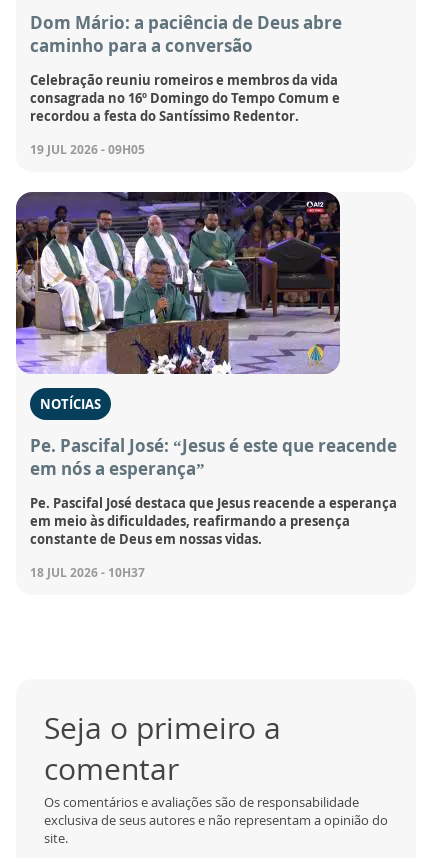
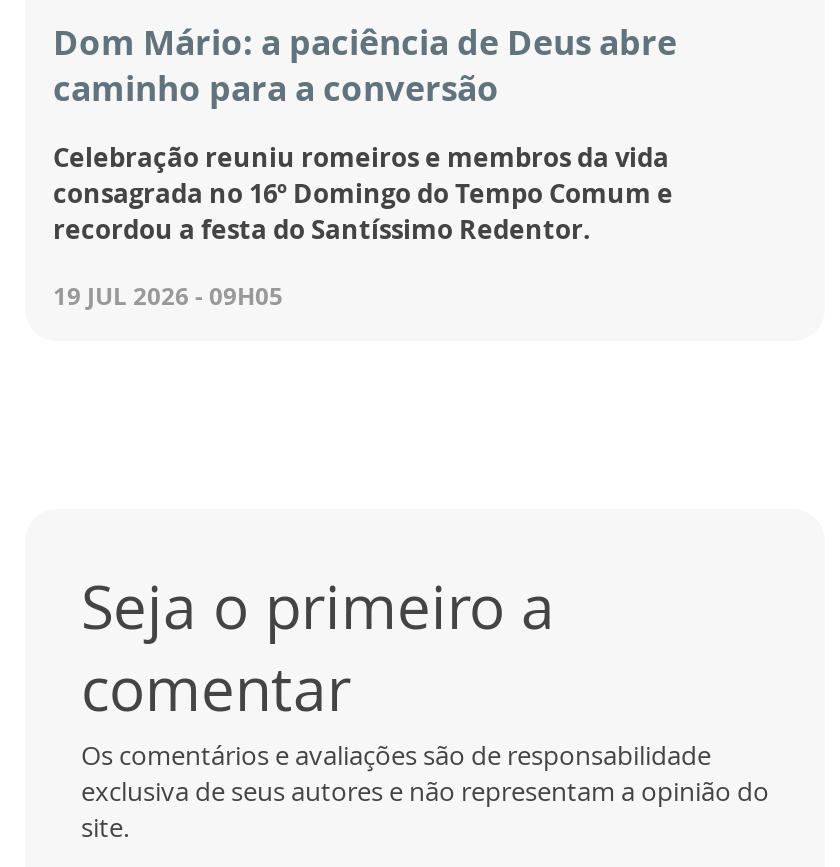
[15,191,397,581] [image] | NOTÍCIAS | Pe. Pascifal José: “Jesus é este que reacende | em nós a esperança” | Pe. Pascifal José destaca que Jesus reacende a esperança | em meio às dificuldades, reafirmando a presença | constante de Deus em nossas vidas. | 18 JUL 2026 - 10H37 -> none

